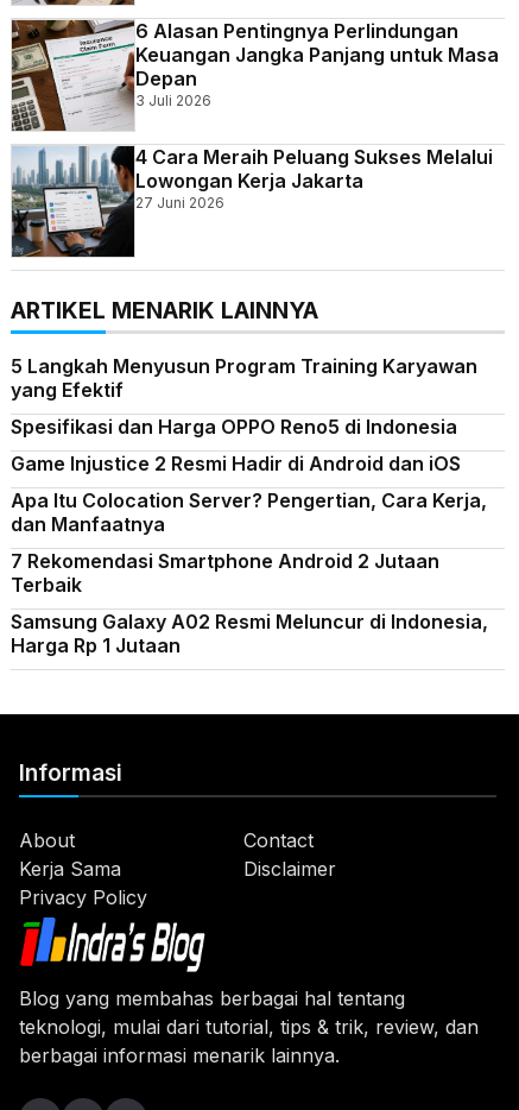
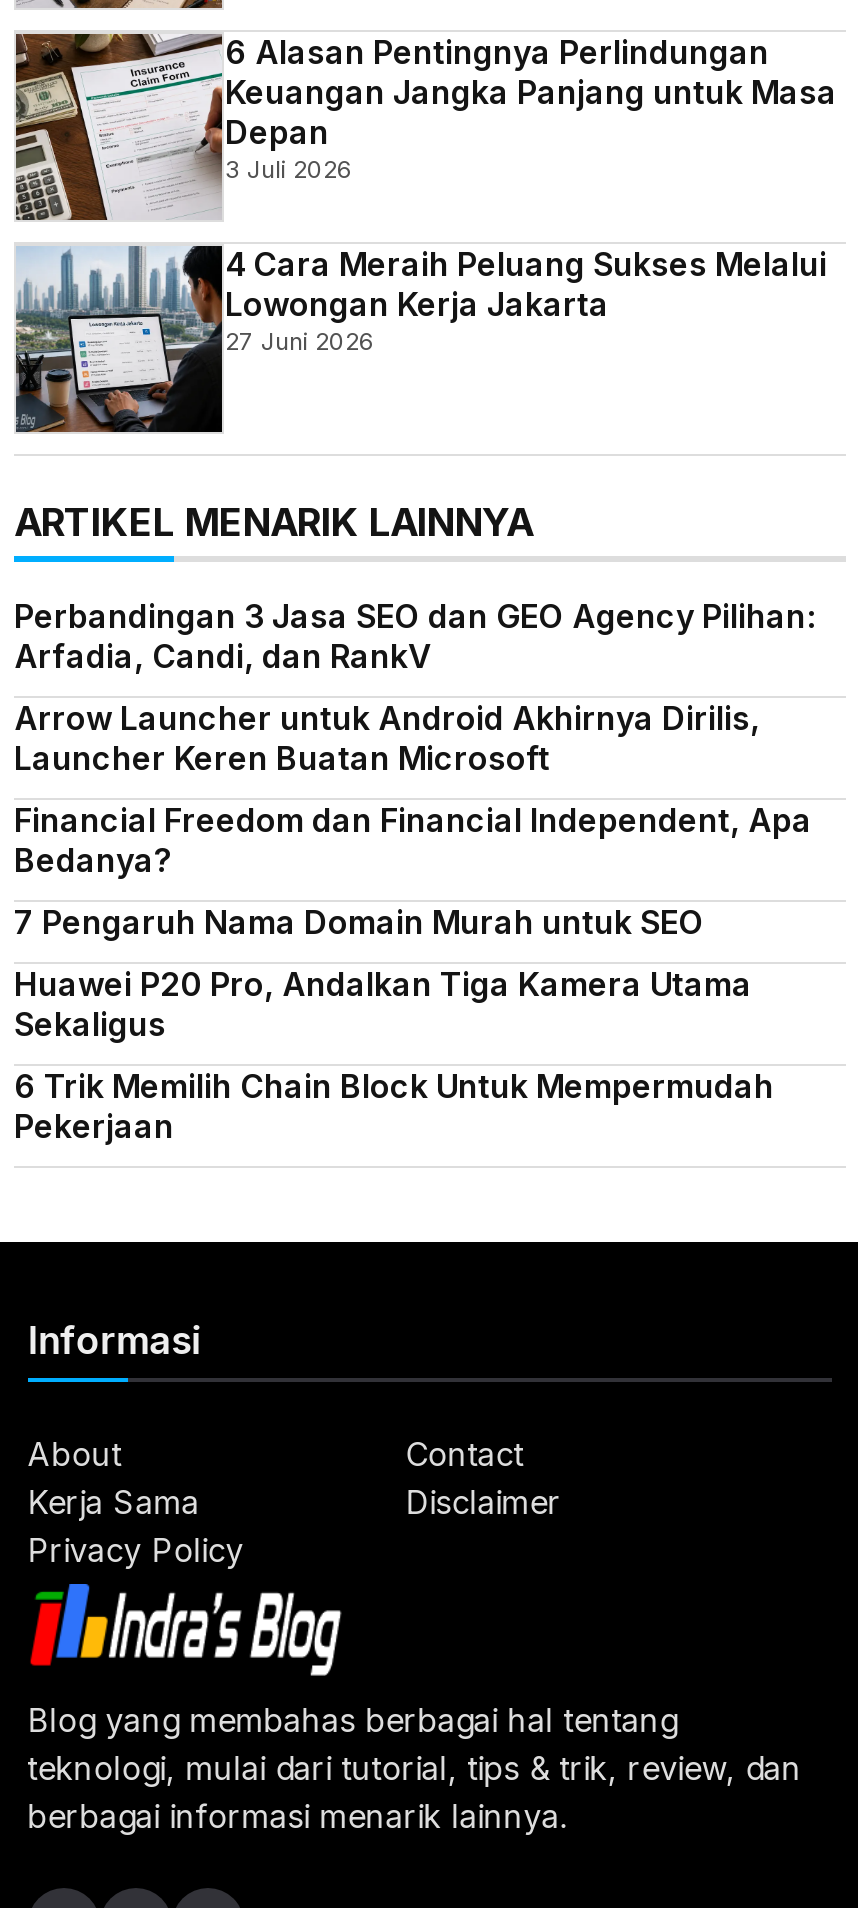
[11,354,477,401] 5 Langkah Menyusun Program Training Karyawan | yang Efektif -> [14,595,814,675] Perbandingan 3 Jasa SEO dan GEO Agency Pilihan: | Arfadia, Candi, dan RankV
[11,414,457,438] Spesifikasi dan Harga OPPO Reno5 di Indonesia -> [14,697,760,777] Arrow Launcher untuk Android Akhirnya Dirilis, | Launcher Keren Buatan Microsoft
[11,451,461,475] Game Injustice 2 Resmi Hadir di Android dan iOS -> [14,799,812,879] Financial Freedom dan Financial Independent, Apa | Bedanya?
[11,488,487,535] Apa Itu Colocation Server? Pengertian, Cara Kerja, | dan Manfaatnya -> [14,901,704,941] 7 Pengaruh Nama Domain Murah untuk SEO
[11,548,439,596] 7 Rekomendasi Smartphone Android 2 Jutaan | Terbaik -> [14,963,752,1043] Huawei P20 Pro, Andalkan Tiga Kamera Utama | Sekaligus
[11,609,488,657] Samsung Galaxy A02 Resmi Meluncur di Indonesia, | Harga Rp 1 Jutaan -> [14,1065,774,1145] 6 Trik Memilih Chain Block Untuk Mempermudah | Pekerjaan

